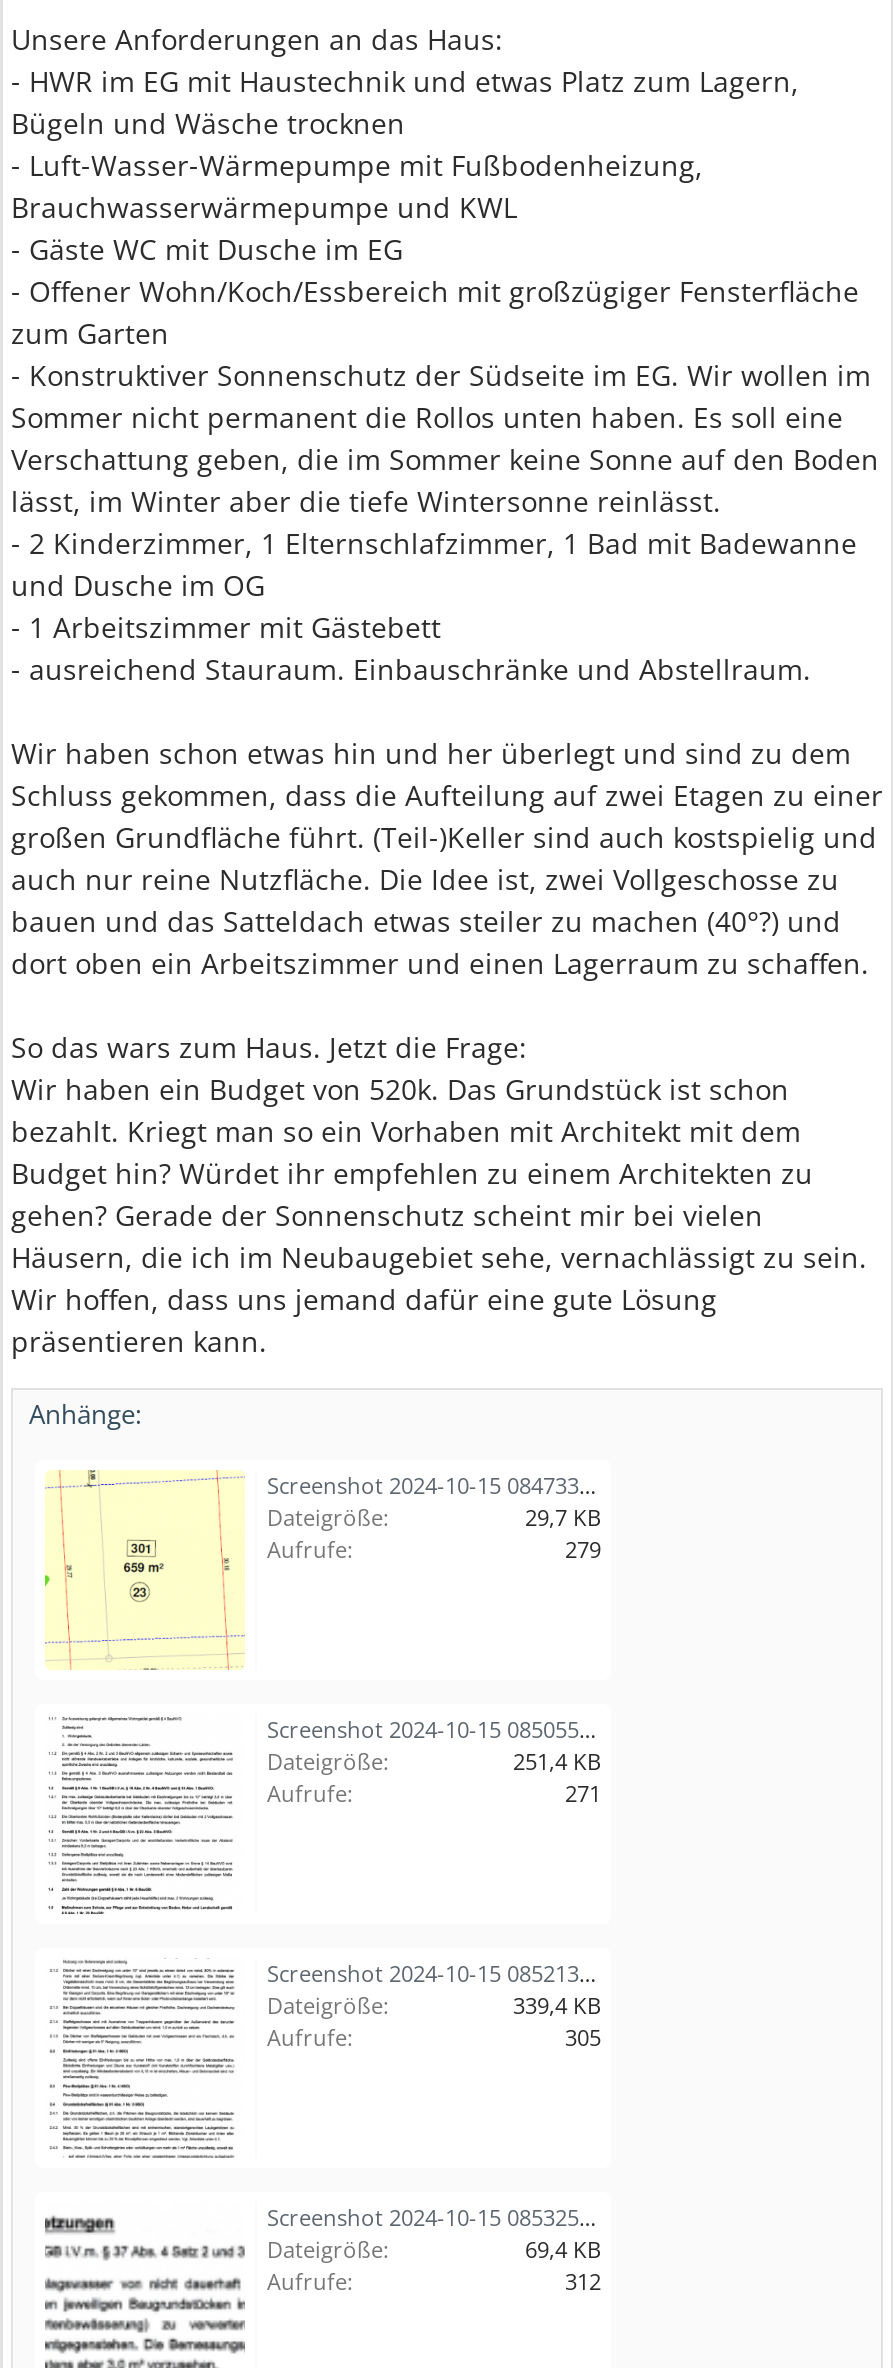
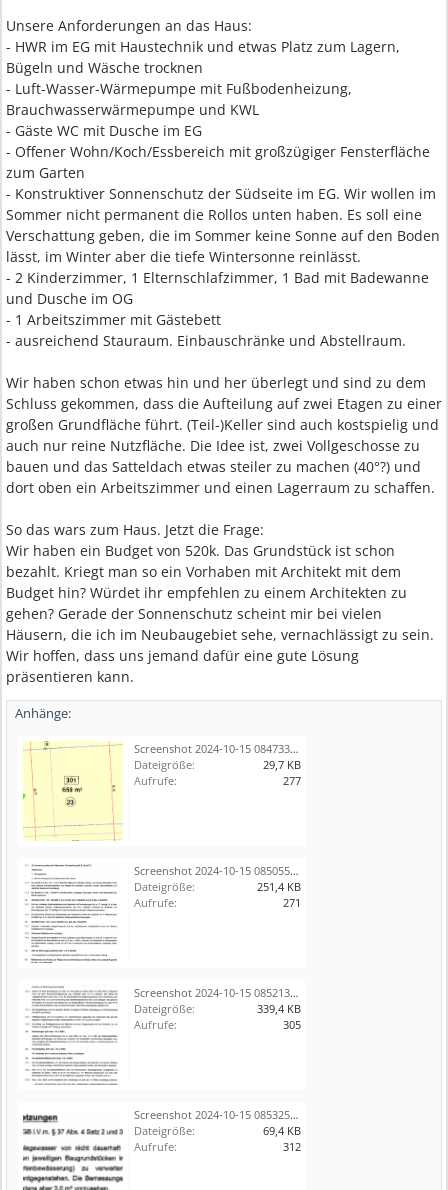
[565,1534,601,1564] 279 -> [283,773,301,788] 277

